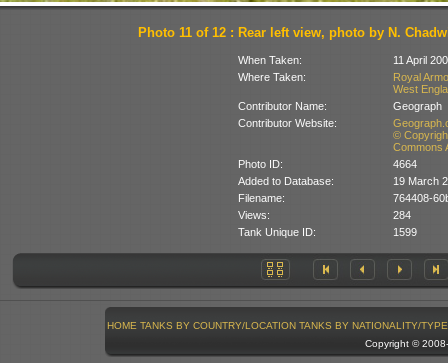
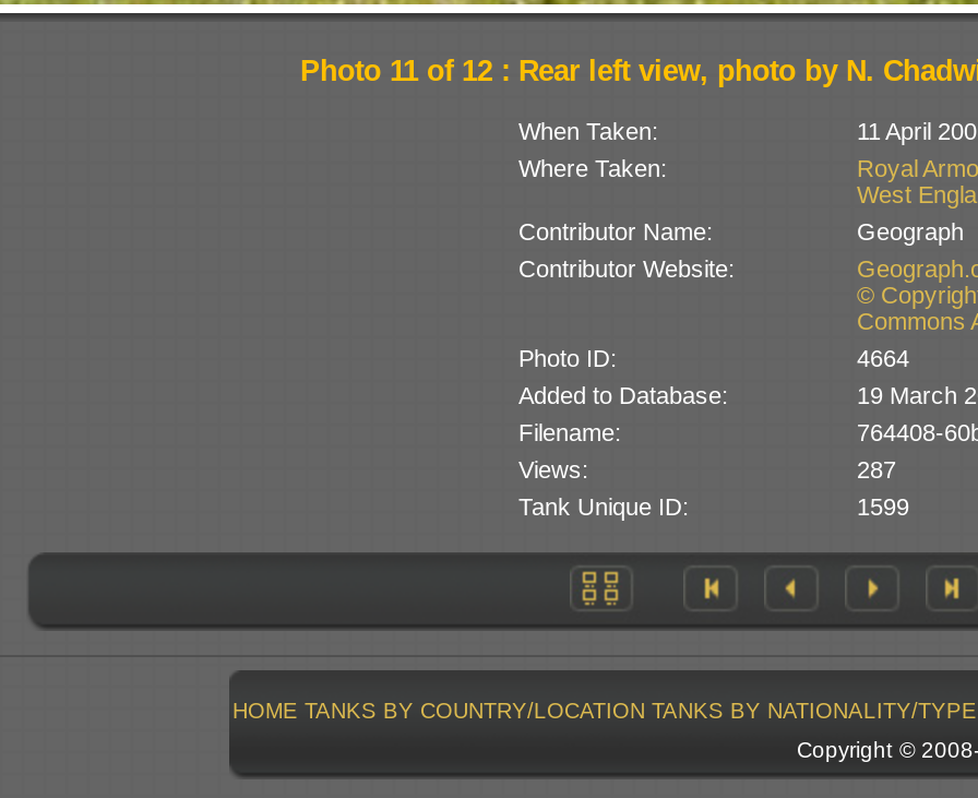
[392,209,410,221] 284 -> [857,457,896,483] 287

